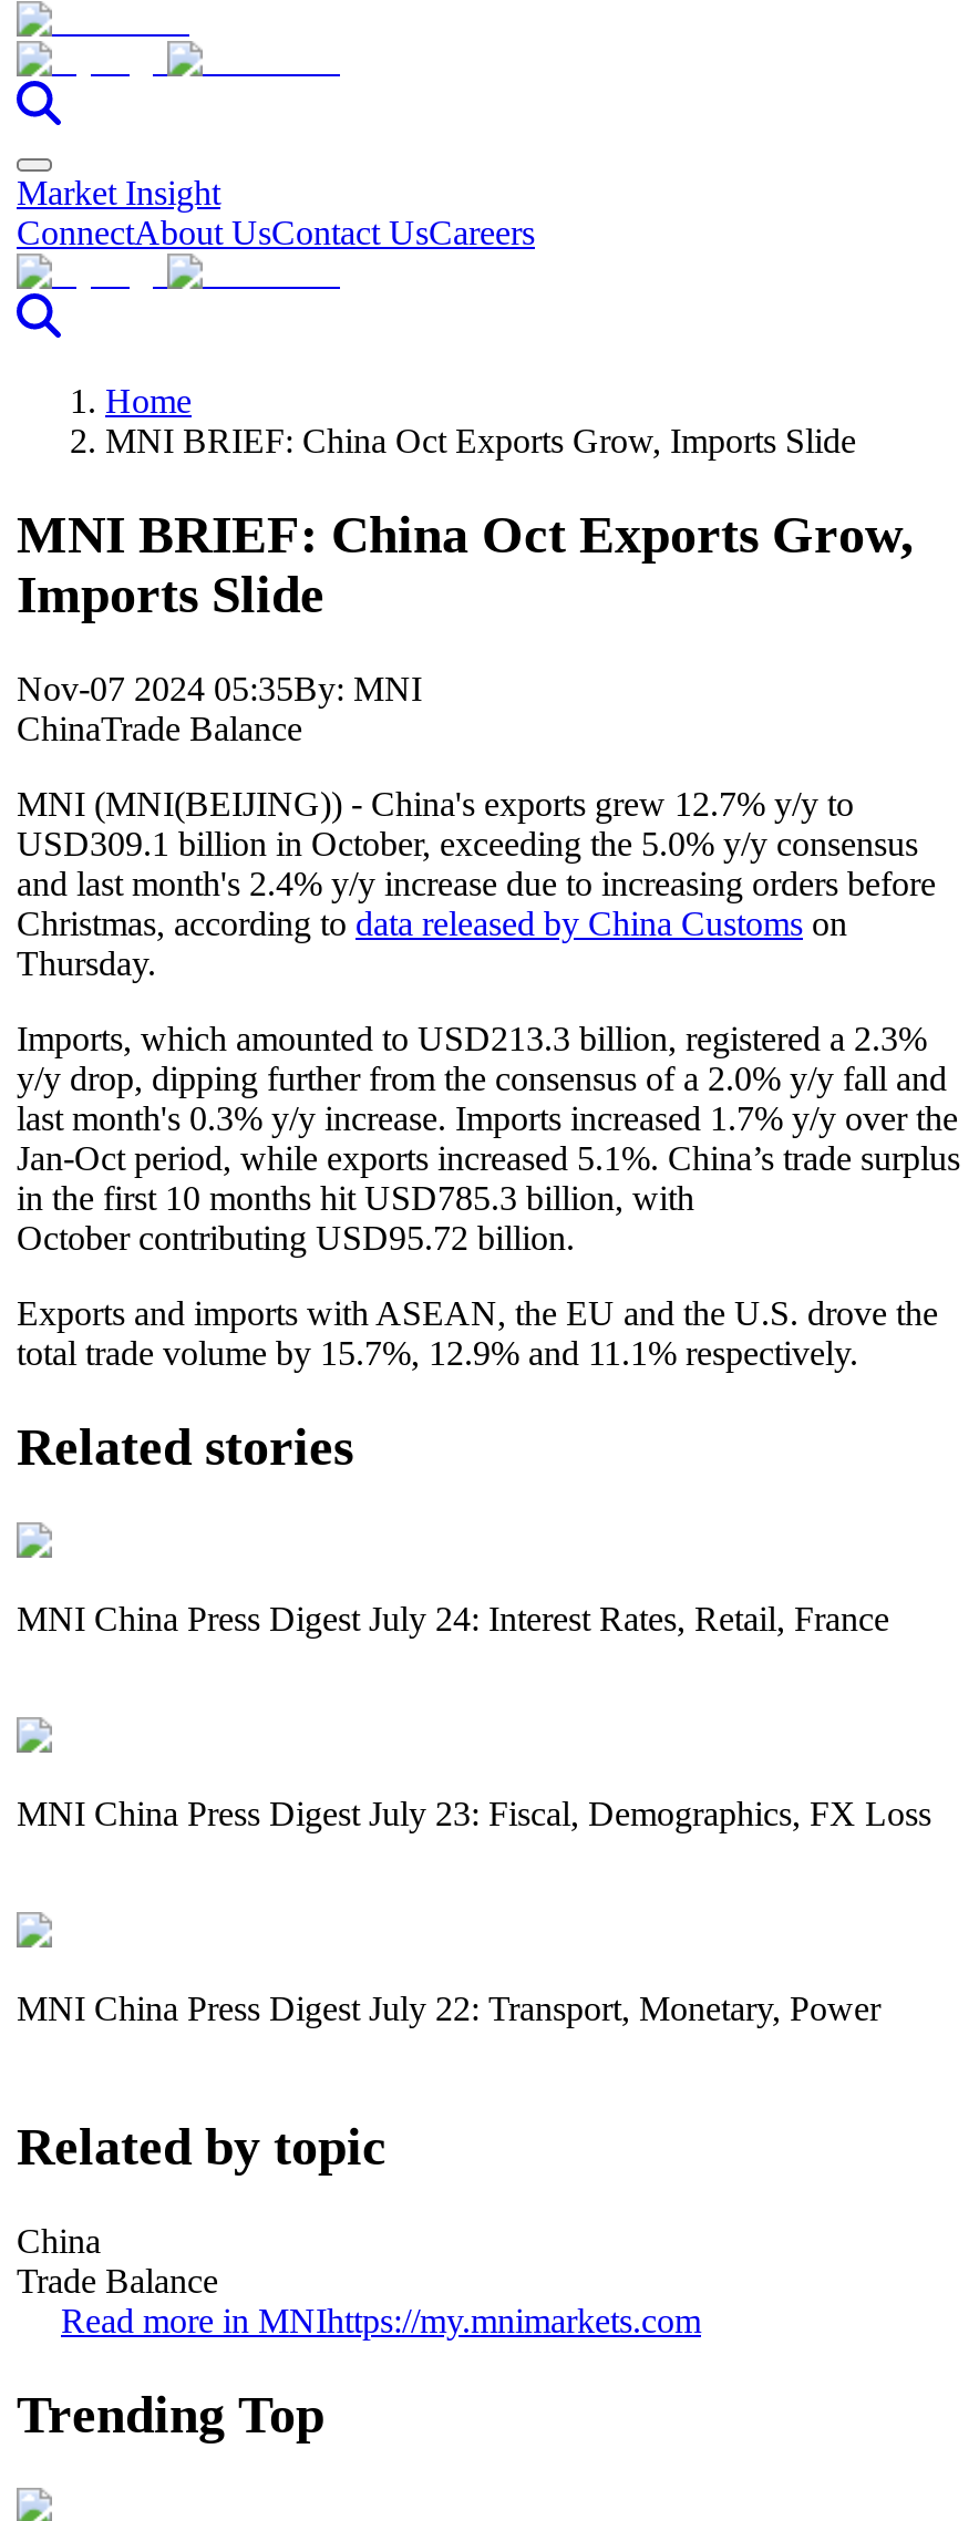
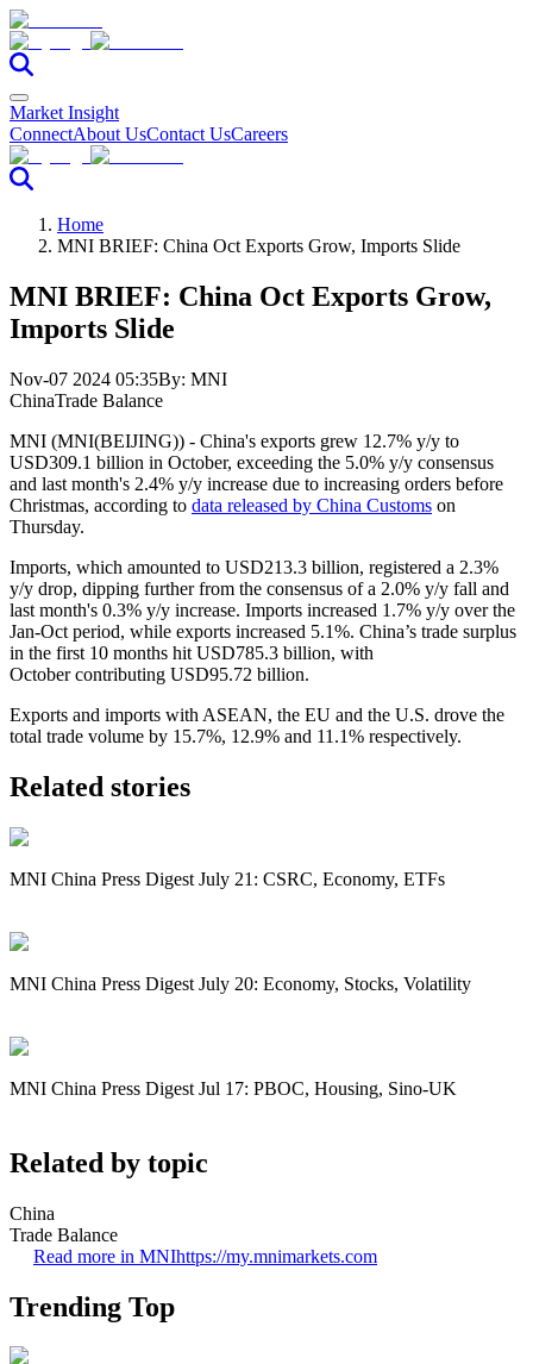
[17,1599,889,1637] MNI China Press Digest July 24: Interest Rates, Retail, France -> [10,868,445,889] MNI China Press Digest July 21: CSRC, Economy, ETFs
[17,1795,931,1832] MNI China Press Digest July 23: Fiscal, Demographics, FX Loss -> [10,974,471,994] MNI China Press Digest July 20: Economy, Stocks, Volatility
[17,1990,880,2028] MNI China Press Digest July 22: Transport, Monetary, Power -> [10,1079,457,1099] MNI China Press Digest Jul 17: PBOC, Housing, Sino-UK

